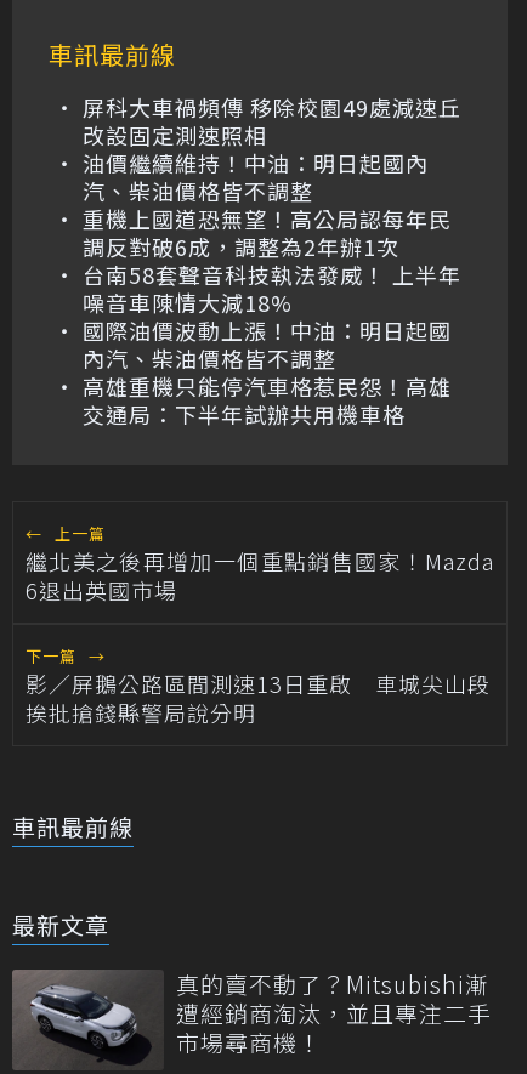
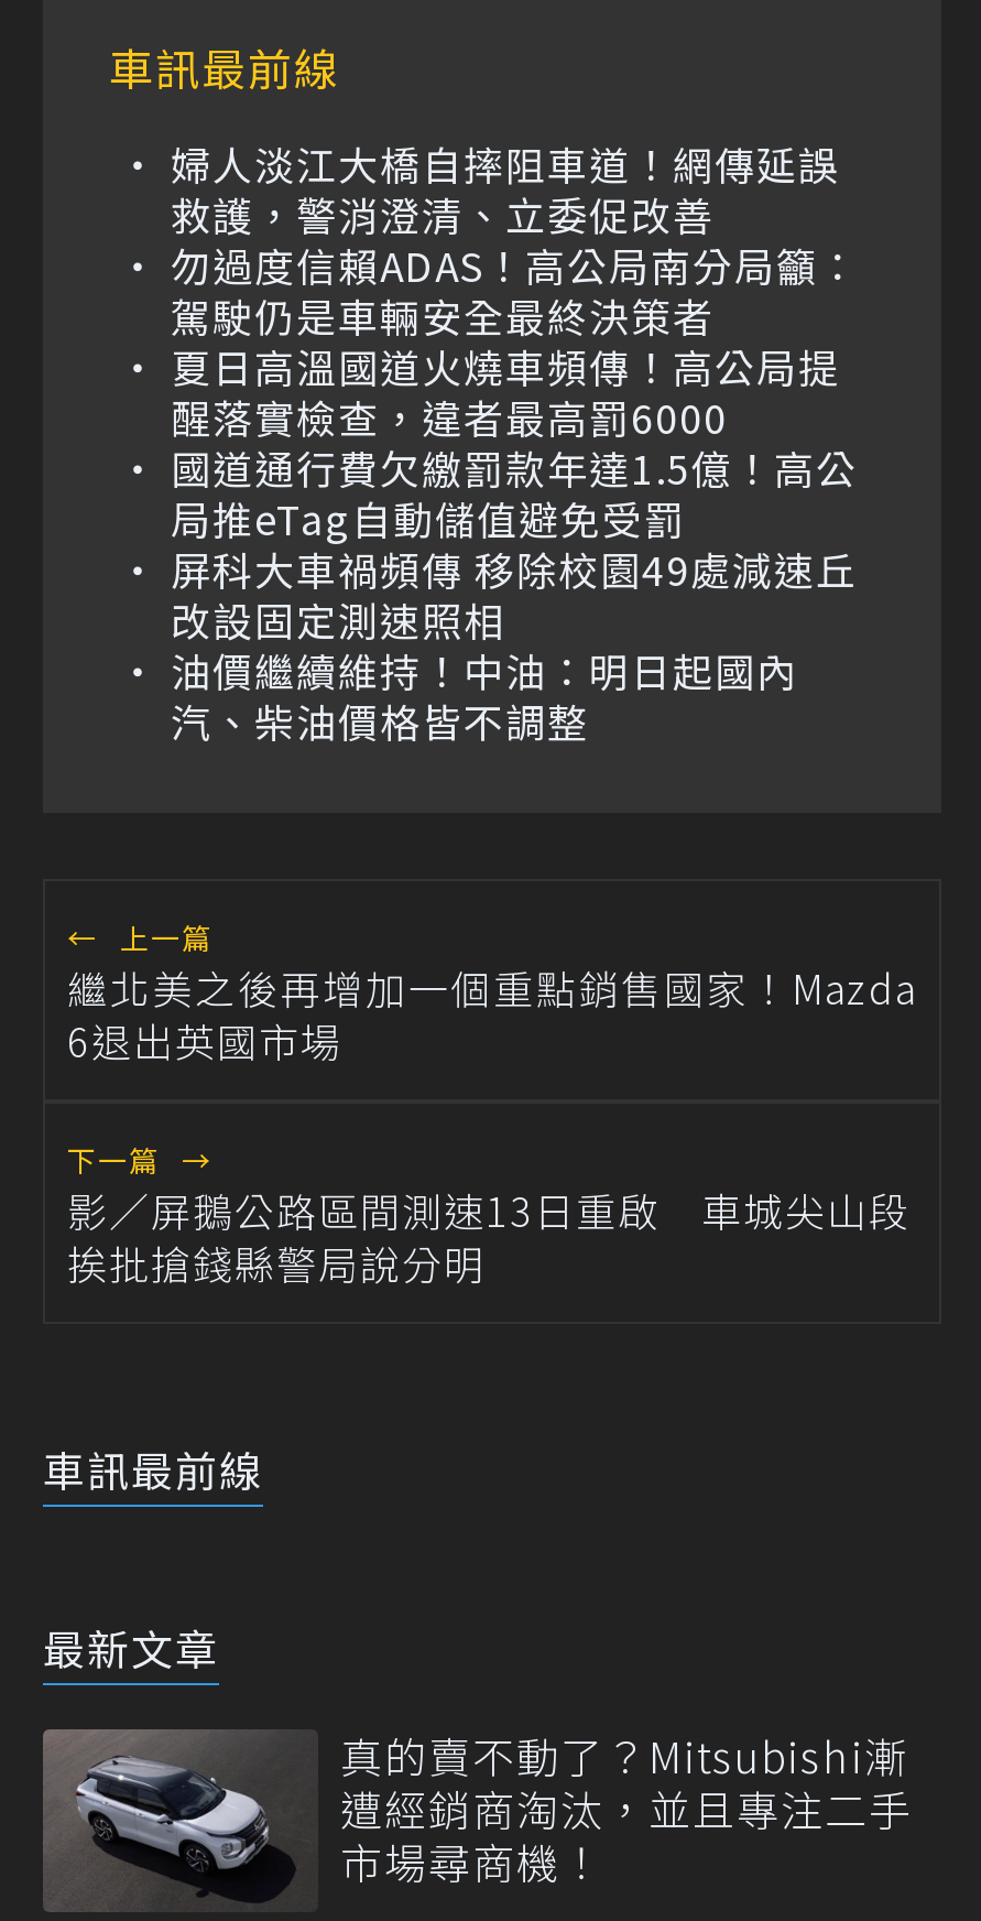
none -> [171,134,860,545] 婦人淡江大橋自摔阻車道！網傳延誤 | 救護，警消澄清、立委促改善 | 勿過度信賴ADAS！高公局南分局籲： | 駕駛仍是車輛安全最終決策者 | 夏日高溫國道火燒車頻傳！高公局提 | 醒落實檢查，違者最高罰6000 | 國道通行費欠繳罰款年達1.5億！高公 | 局推eTag自動儲值避免受罰
moved [83,91,461,206] -> [171,539,858,748]: 屏科大車禍頻傳 移除校園49處減速丘 | 改設固定測速照相 | 油價繼續維持！中油：明日起國內 | 汽、柴油價格皆不調整
[83,202,461,429] 重機上國道恐無望！高公局認每年民 | 調反對破6成，調整為2年辦1次 | 台南58套聲音科技執法發威！ 上半年 | 噪音車陳情大減18% | 國際油價波動上漲！中油：明日起國 | 內汽、柴油價格皆不調整 | 高雄重機只能停汽車格惹民怨！高雄 | 交通局：下半年試辦共用機車格 -> none

